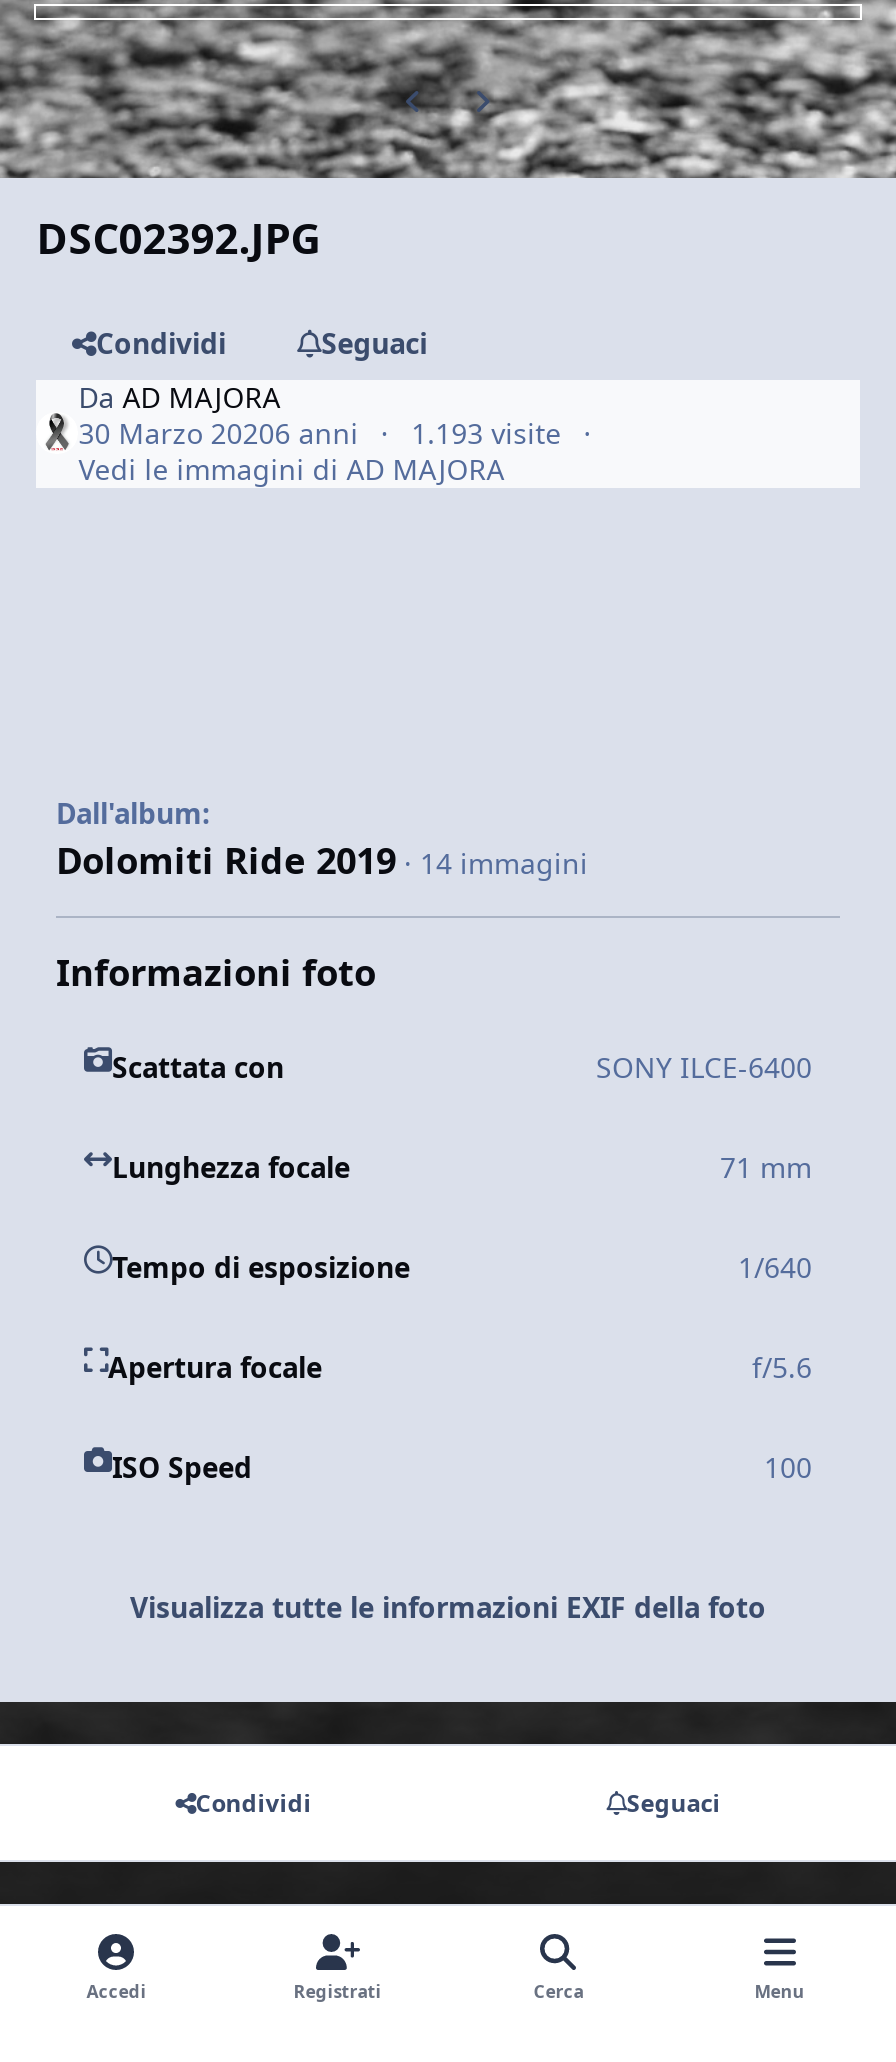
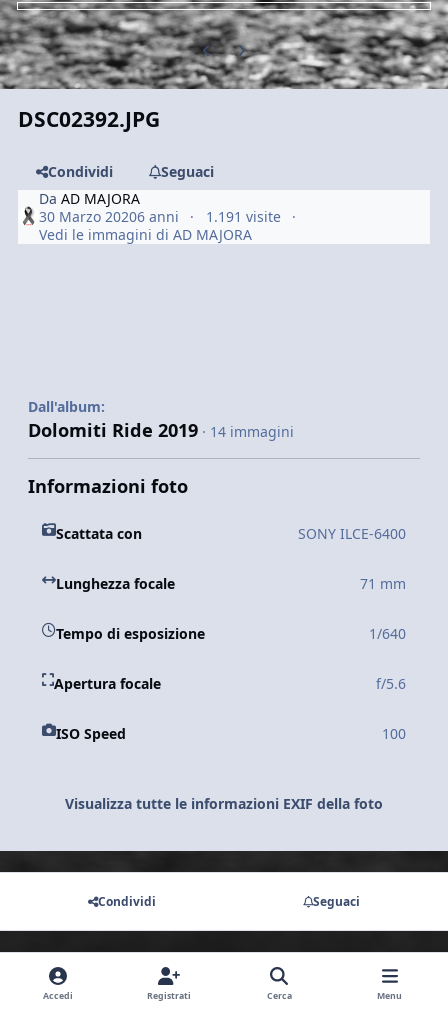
[78,413,561,451] 30 Marzo 20206 anni 1.193 visite -> [39,206,281,225] 30 Marzo 20206 anni 1.191 visite

